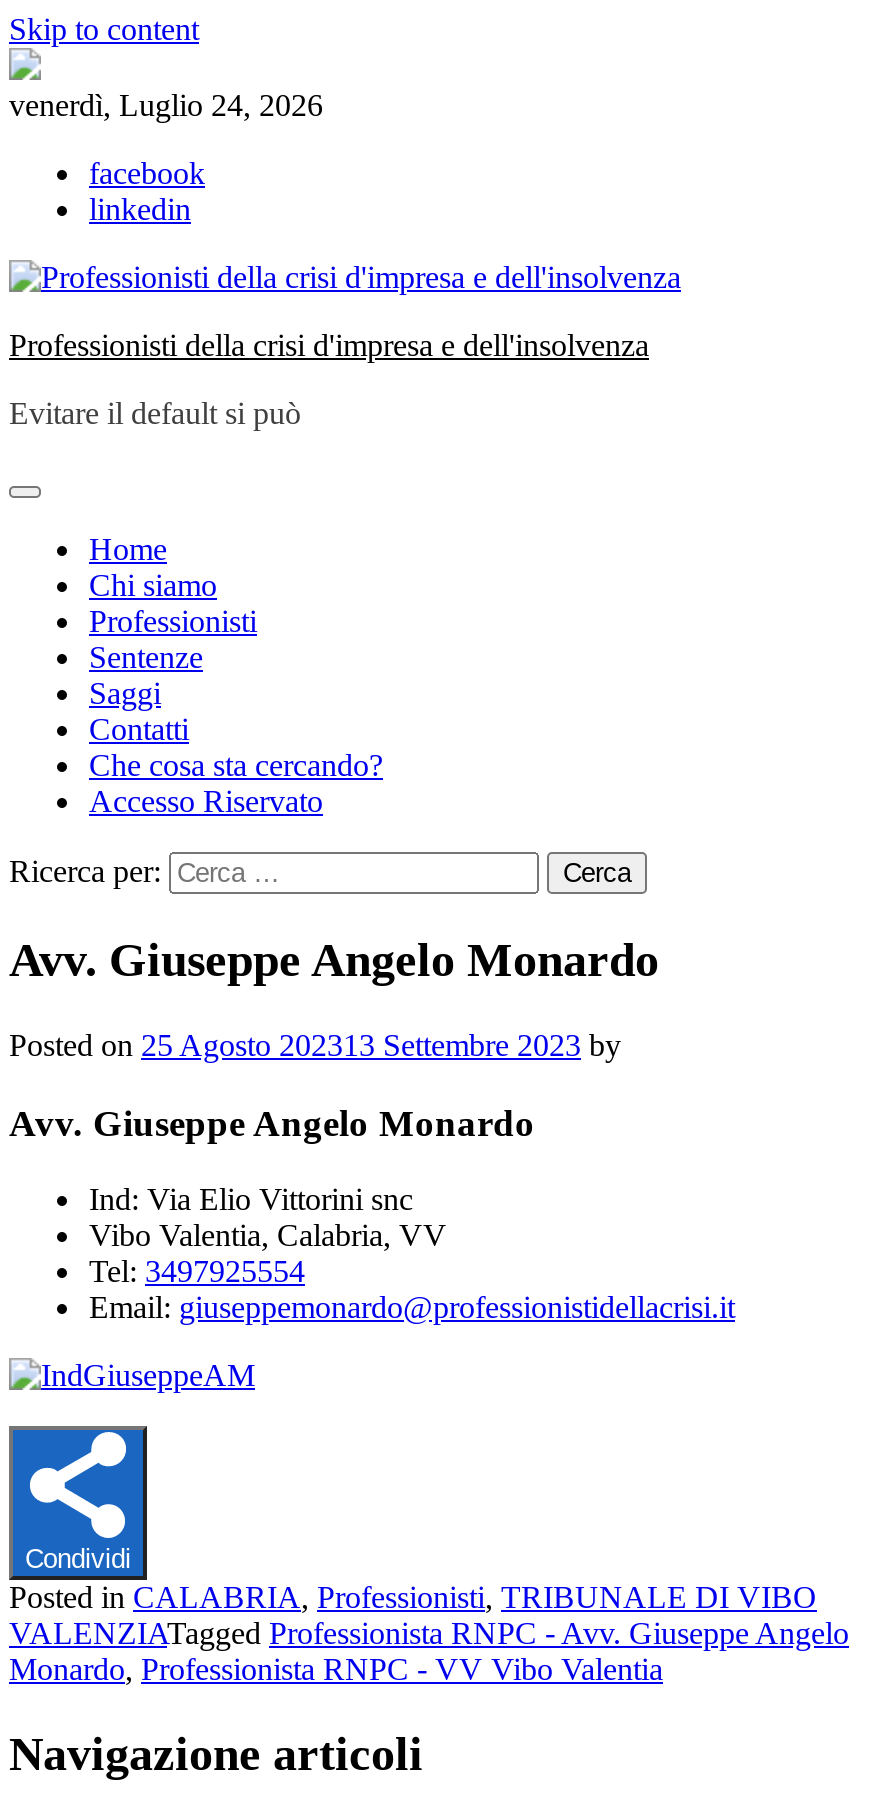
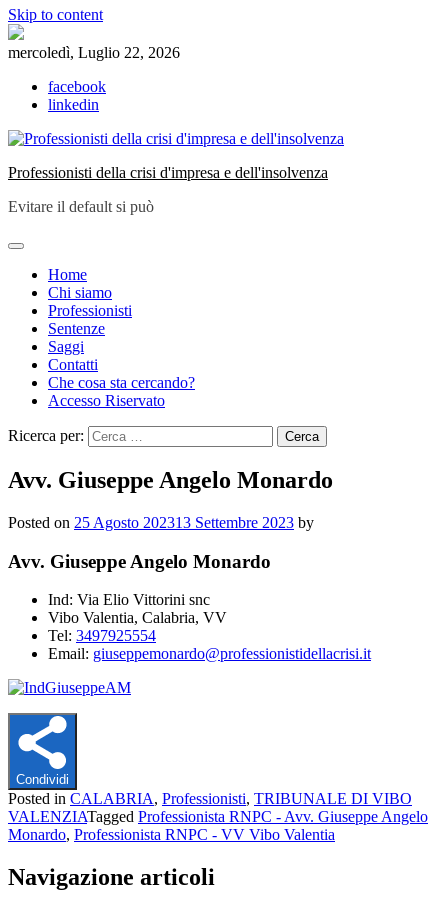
[9,88,323,122] venerdì, Luglio 24, 2026 -> [8,44,180,61] mercoledì, Luglio 22, 2026

